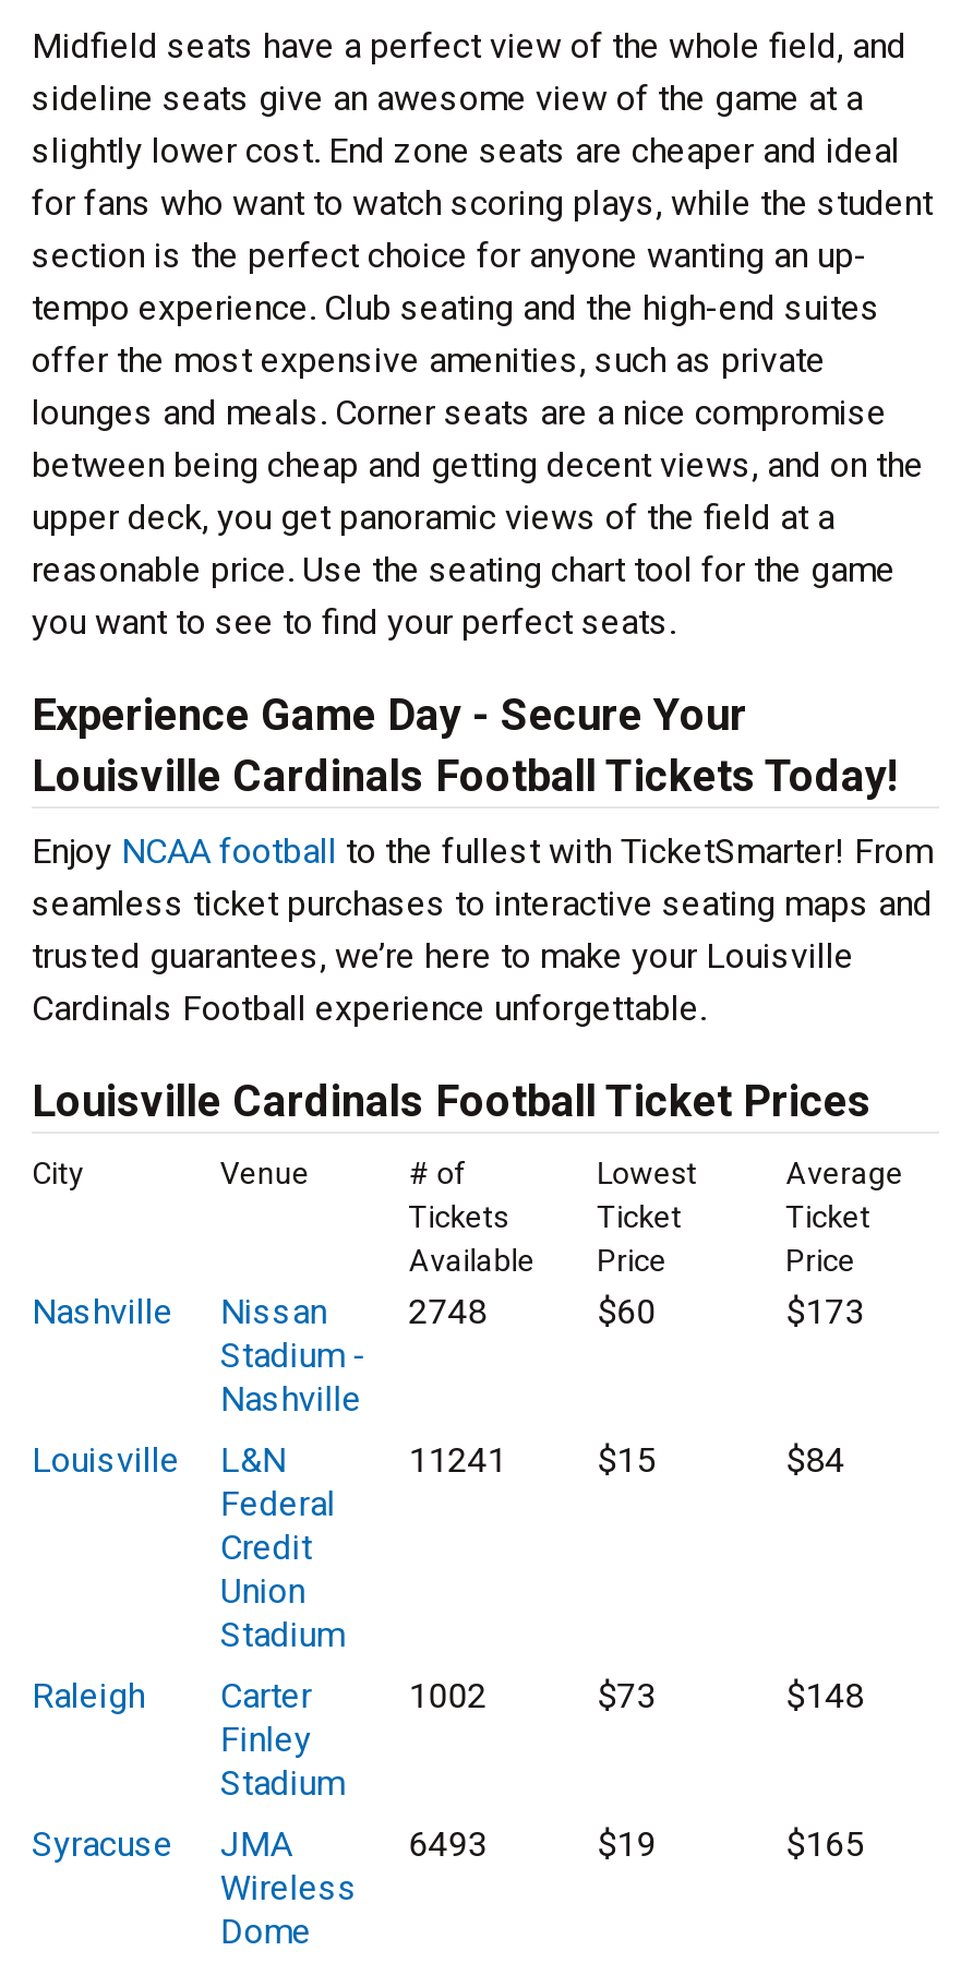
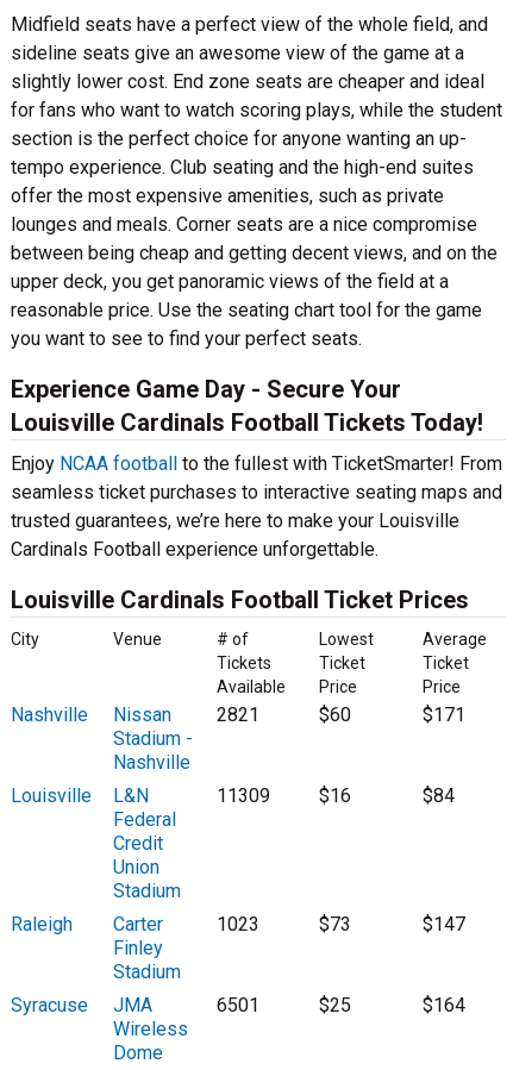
[32,1291,487,1332] Nashville Nissan 2748 -> [11,703,259,726] Nashville Nissan 2821
[786,1291,864,1332] $173 -> [422,703,465,726] $171
[409,1439,507,1481] 11241 -> [216,784,270,807] 11309
[597,1439,656,1481] $15 -> [319,784,351,807] $16
[409,1675,487,1716] 1002 -> [216,913,259,936] 1023
[786,1675,864,1716] $148 -> [422,913,465,936] $147
[409,1823,487,1865] 6493 -> [216,994,259,1016] 6501
[597,1823,656,1865] $19 -> [319,994,351,1016] $25
[786,1823,864,1865] $165 -> [422,994,465,1016] $164

